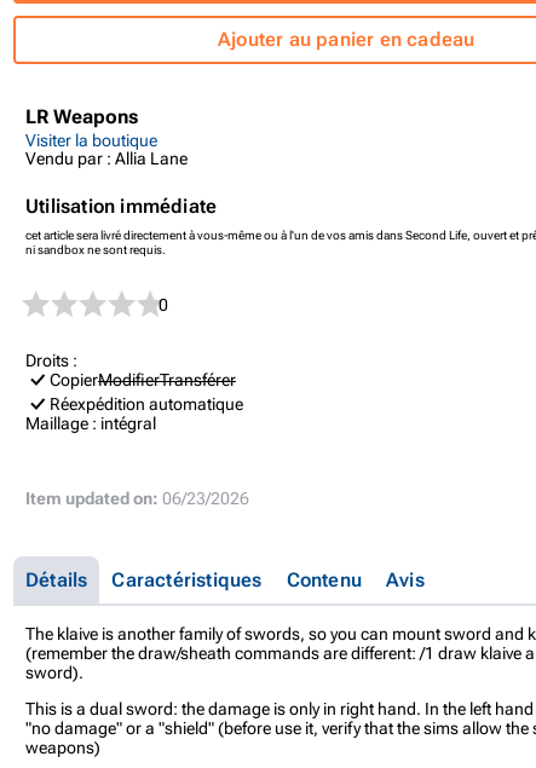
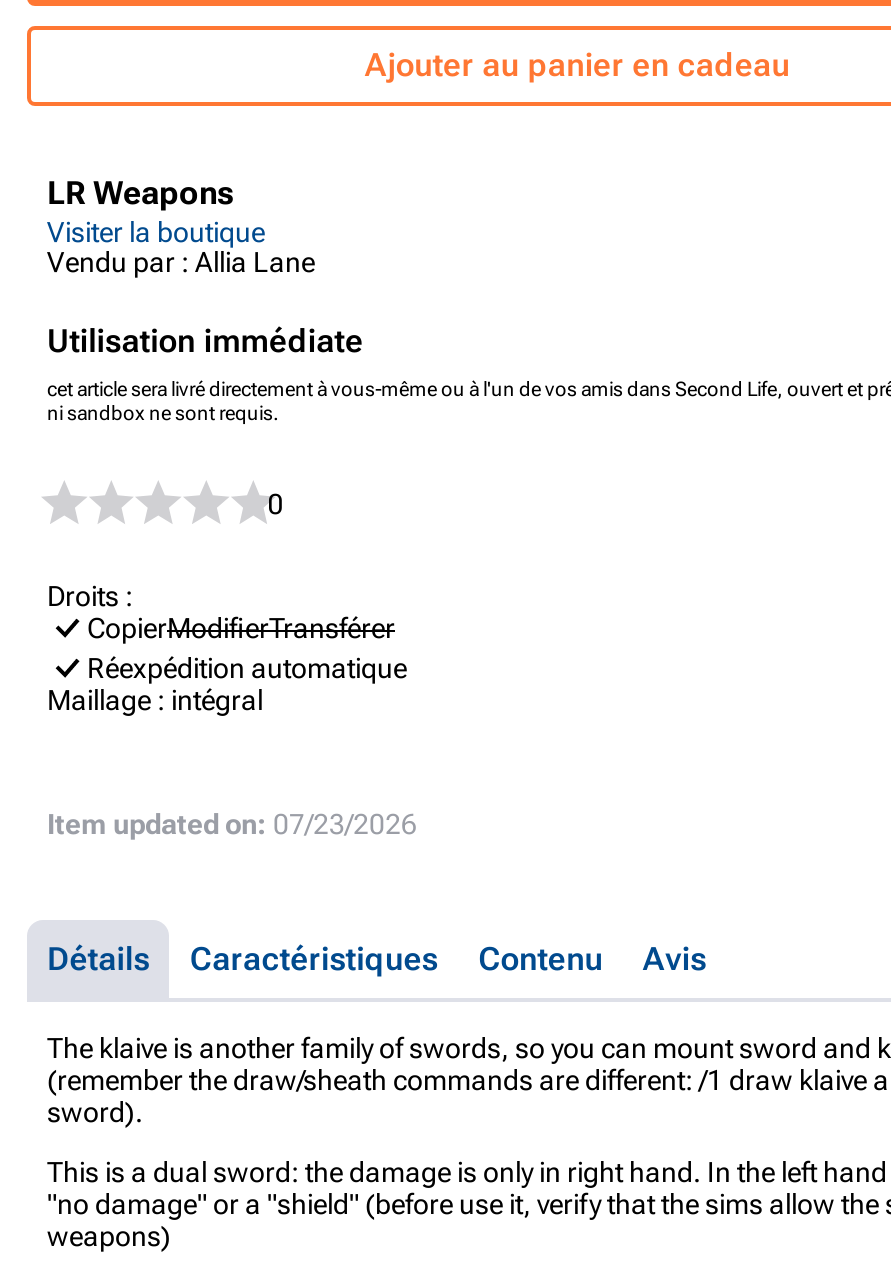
[25,488,249,508] Item updated on: 06/23/2026 -> [47,807,417,839] Item updated on: 07/23/2026

